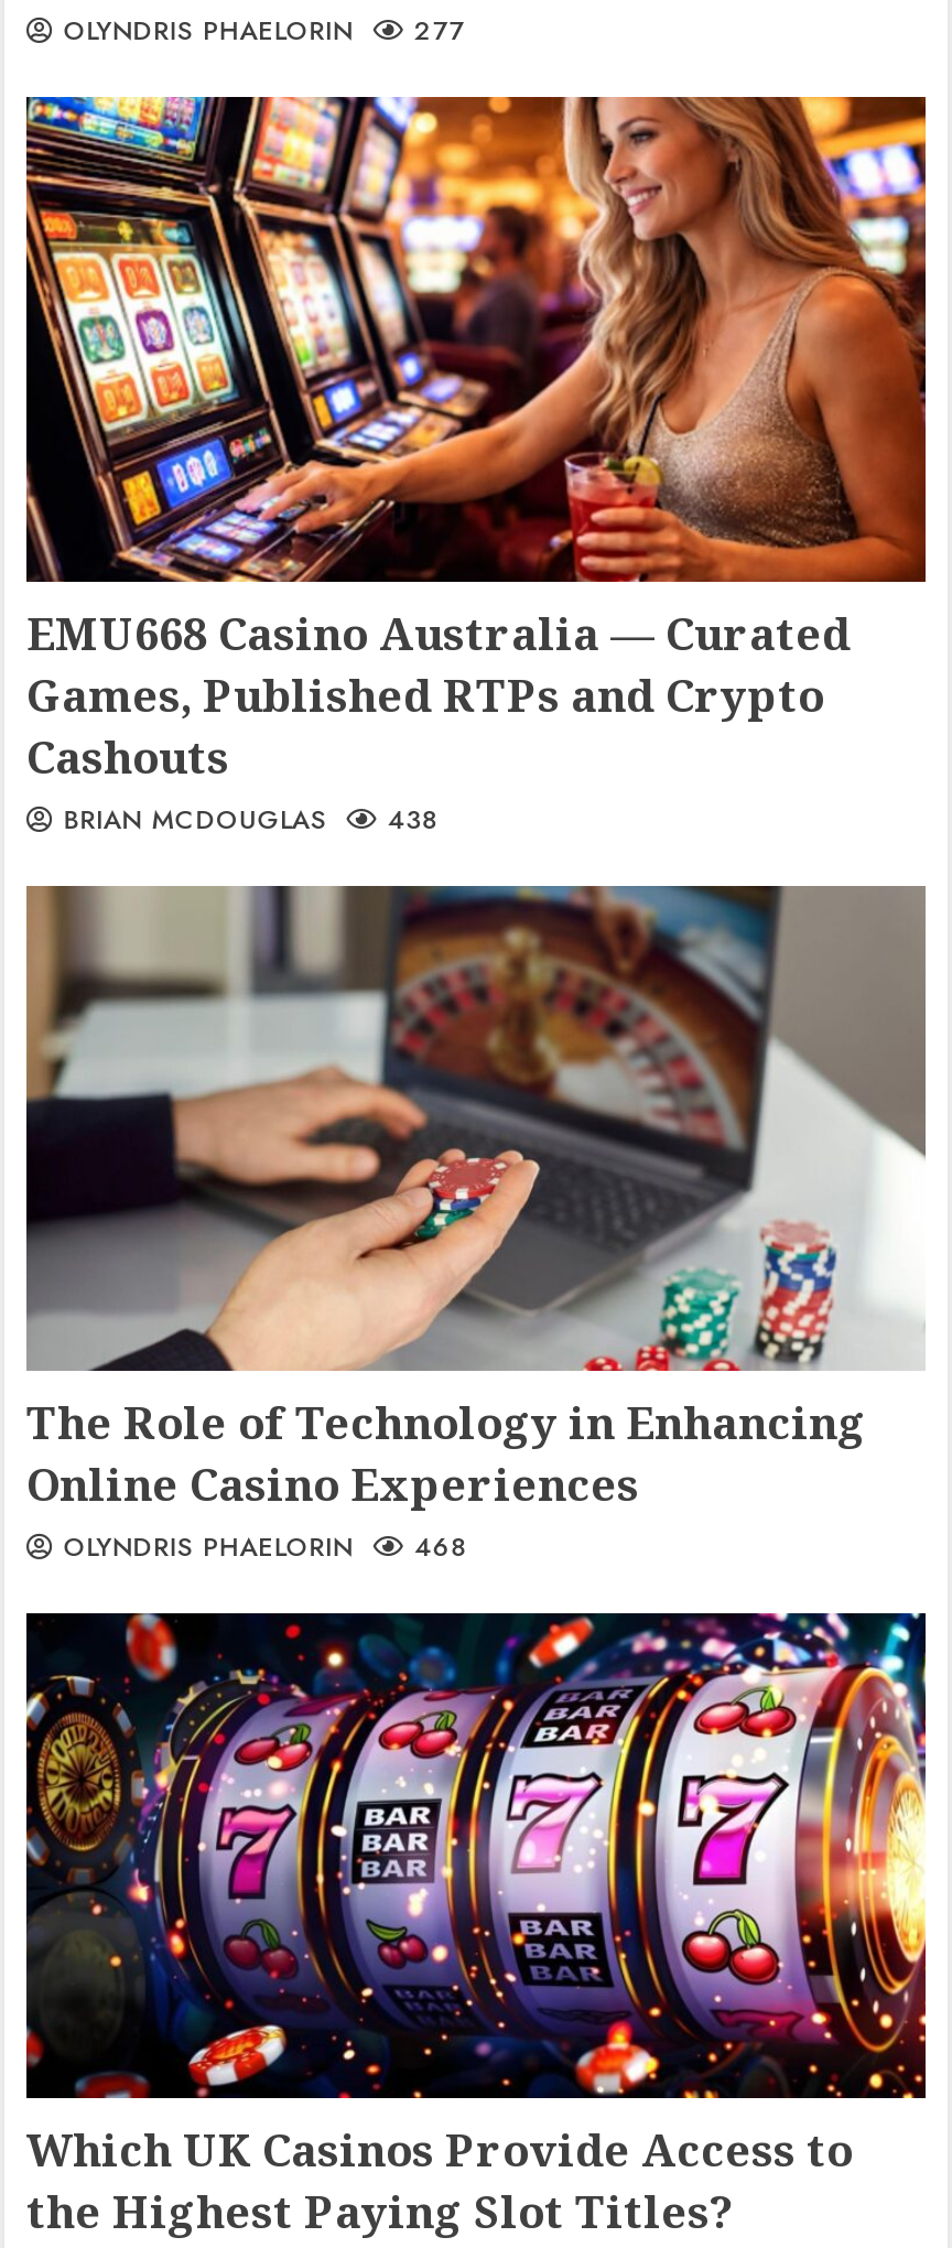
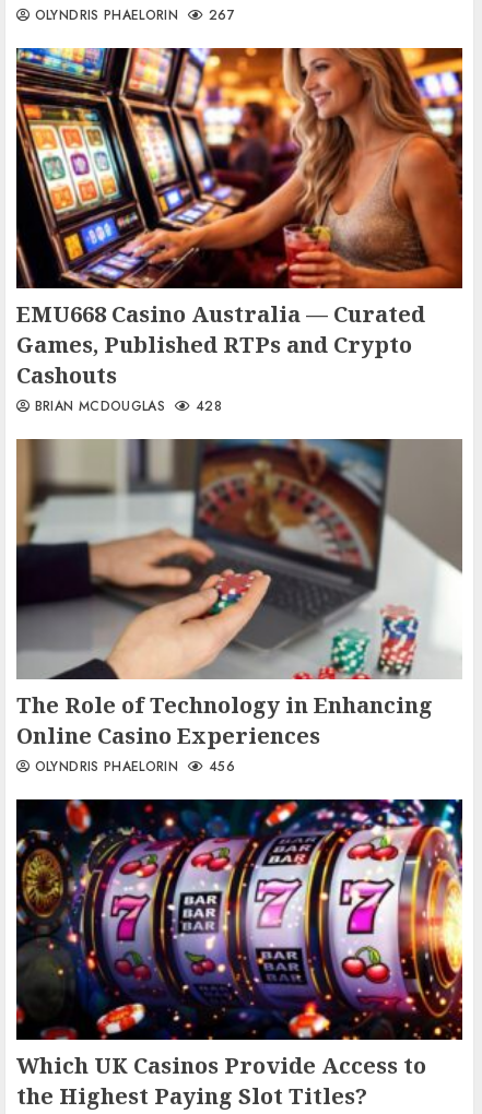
[54,10,465,50] OLYNDRIS PHAELORIN 277 -> [30,5,235,25] OLYNDRIS PHAELORIN 267
[54,799,439,839] BRIAN MCDOUGLAS 438 -> [30,396,222,416] BRIAN MCDOUGLAS 428
[54,1527,467,1566] OLYNDRIS PHAELORIN 468 -> [30,757,235,776] OLYNDRIS PHAELORIN 456

